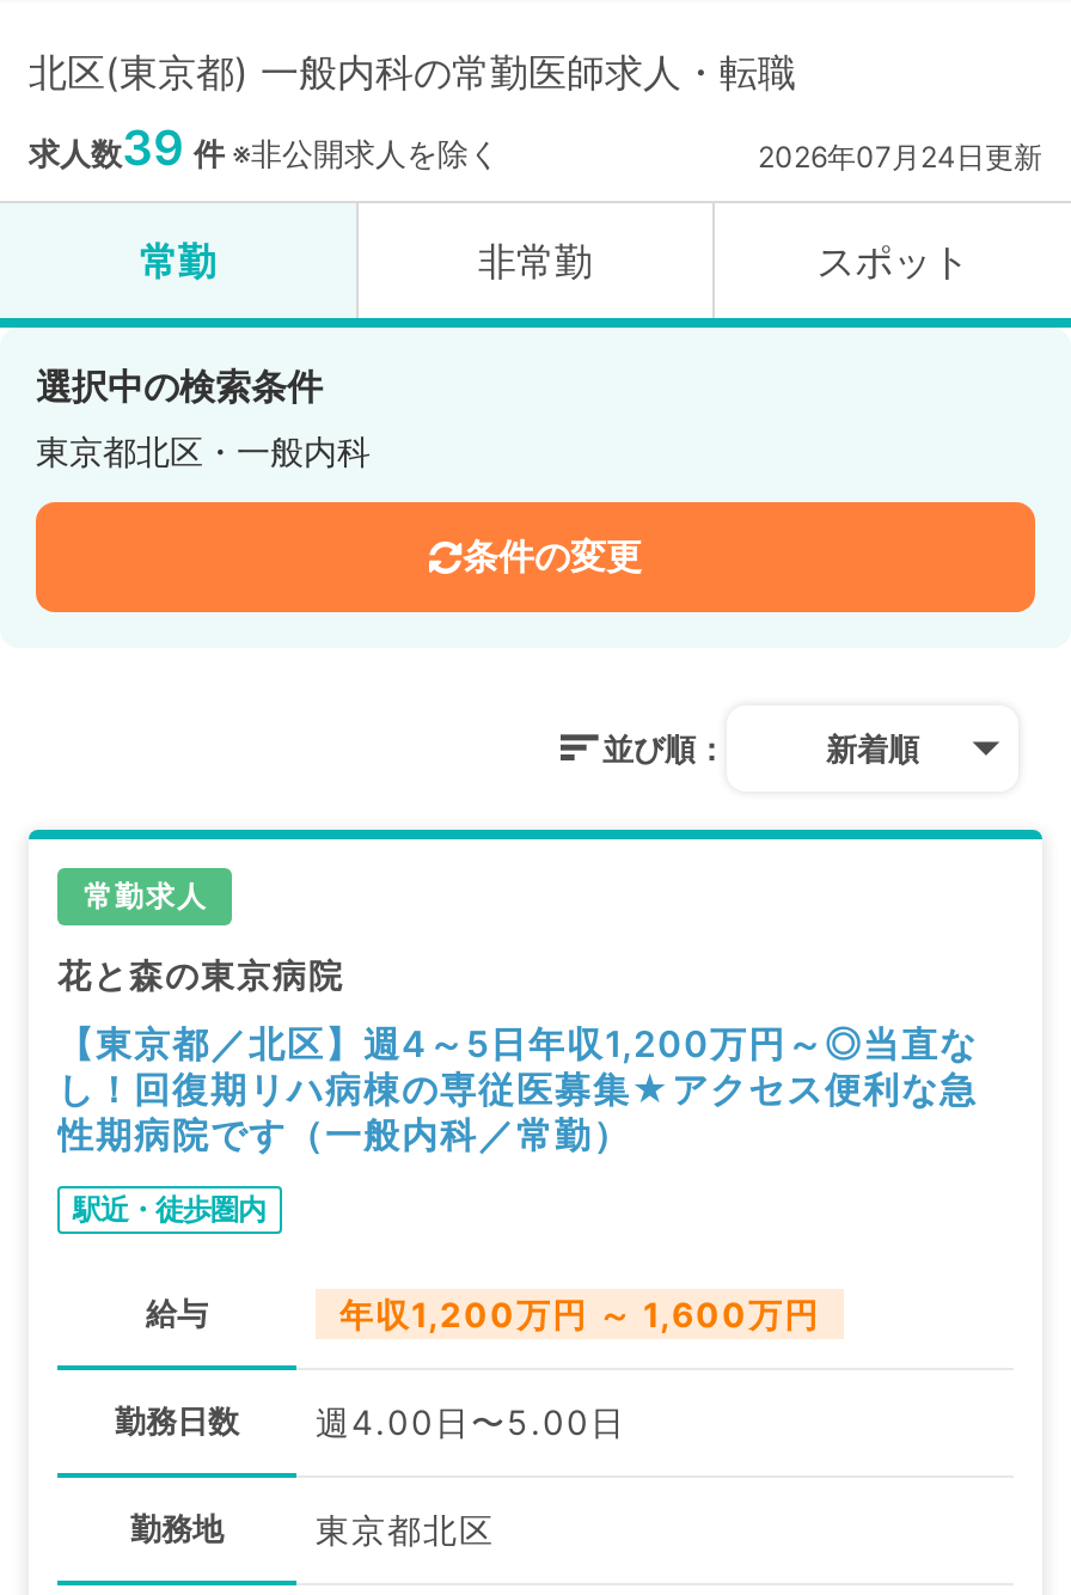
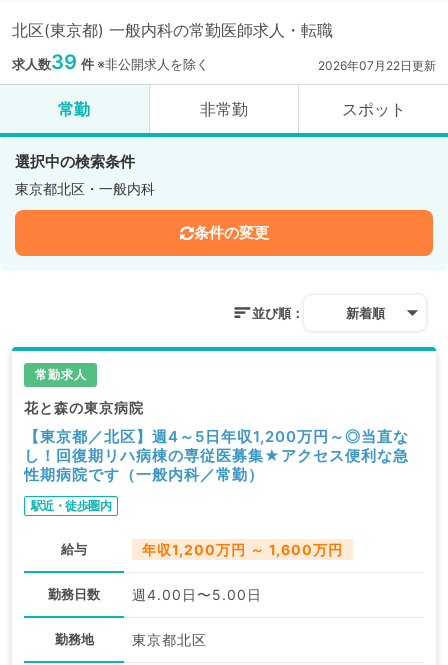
[758,139,1042,175] 2026年07月24日更新 -> [318,58,436,73] 2026年07月22日更新

